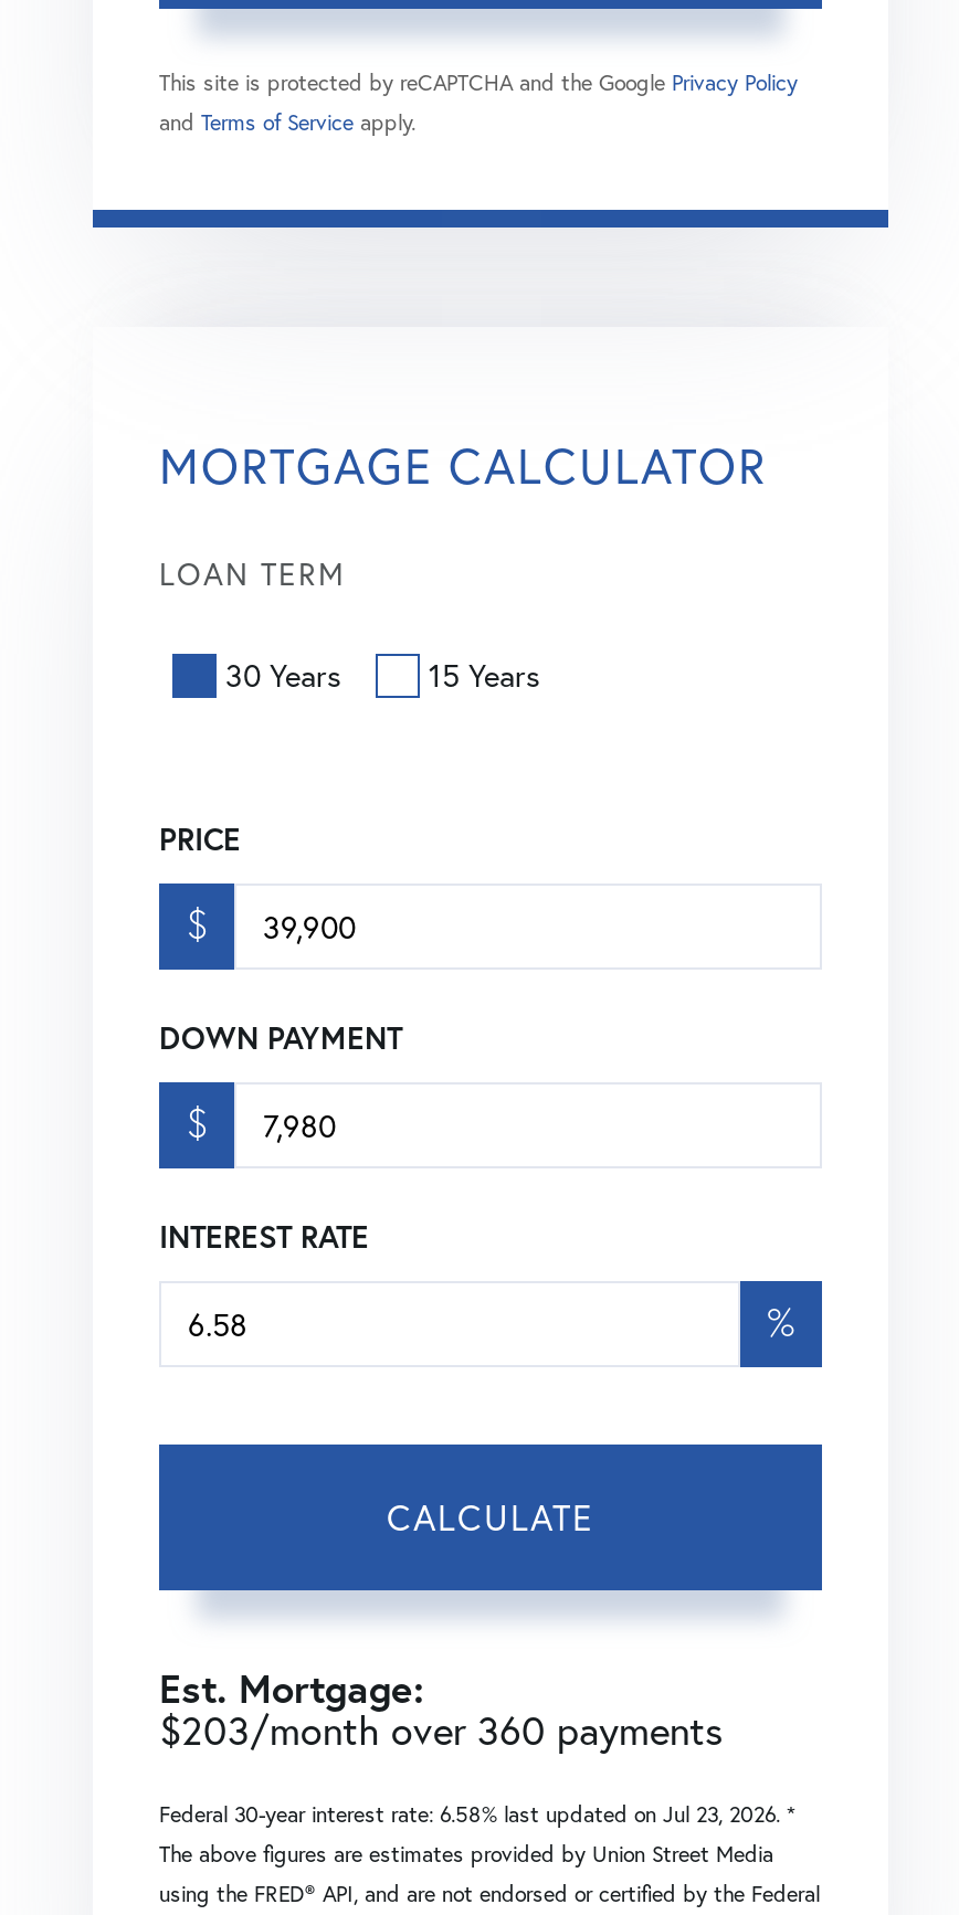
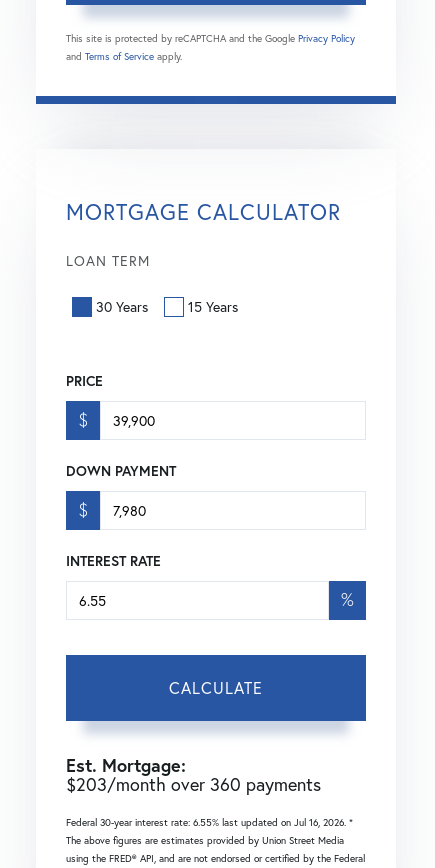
[159,1801,795,1830] Federal 30-year interest rate: 6.58% last updated on Jul 23, 2026. * -> [66,816,353,829] Federal 30-year interest rate: 6.55% last updated on Jul 16, 2026. *

